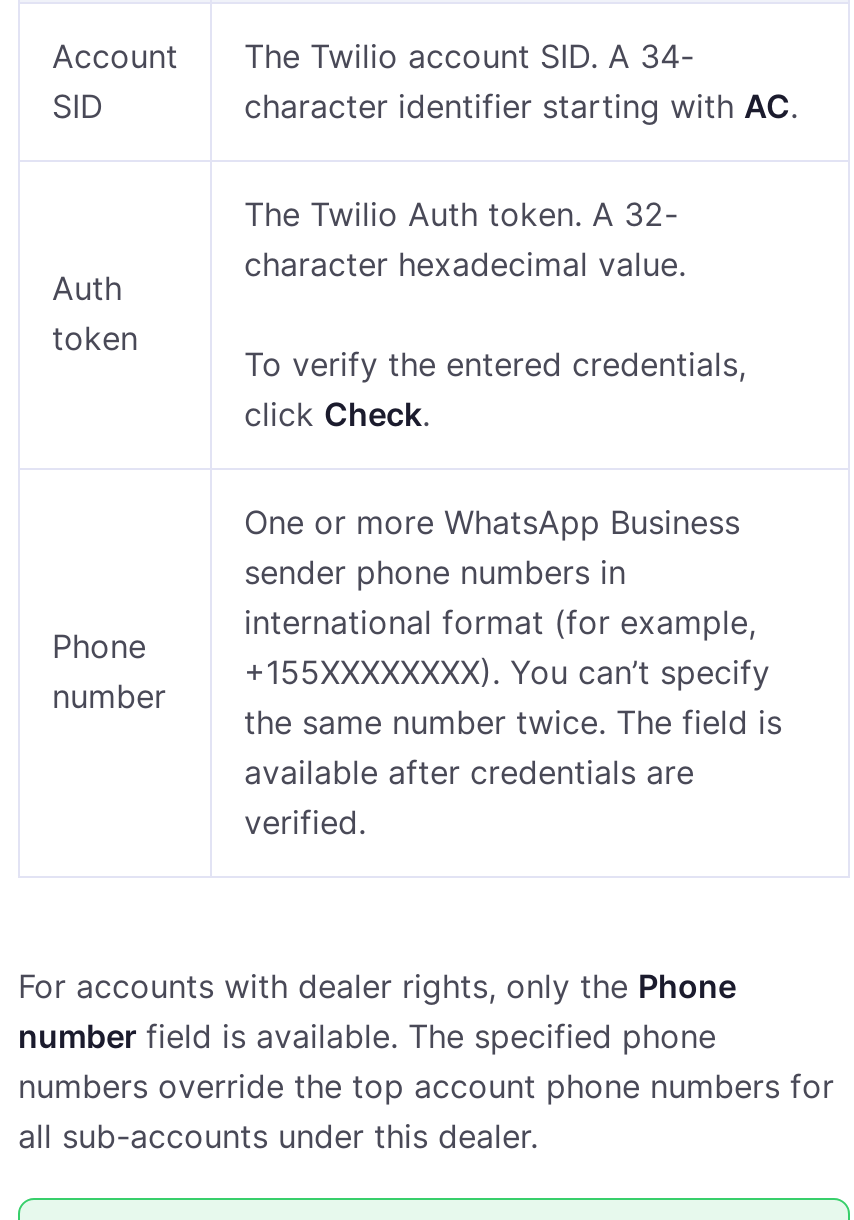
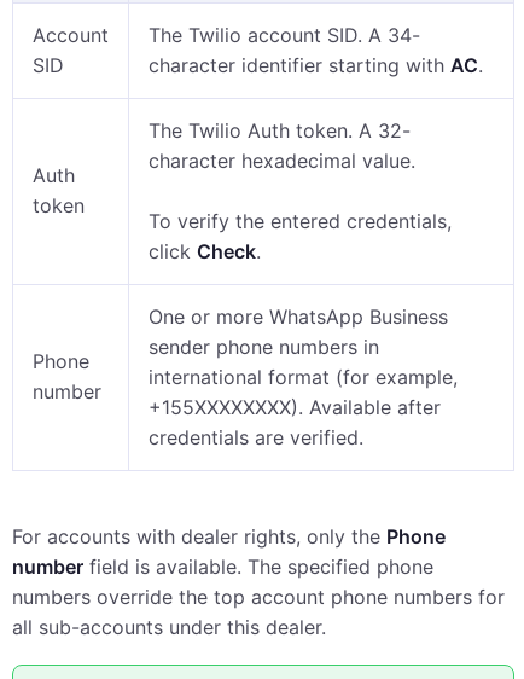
[244,653,782,843] +155XXXXXXXX). You can’t specify | the same number twice. The field is | available after credentials are | verified. -> [149,396,441,450] +155XXXXXXXX). Available after | credentials are verified.

